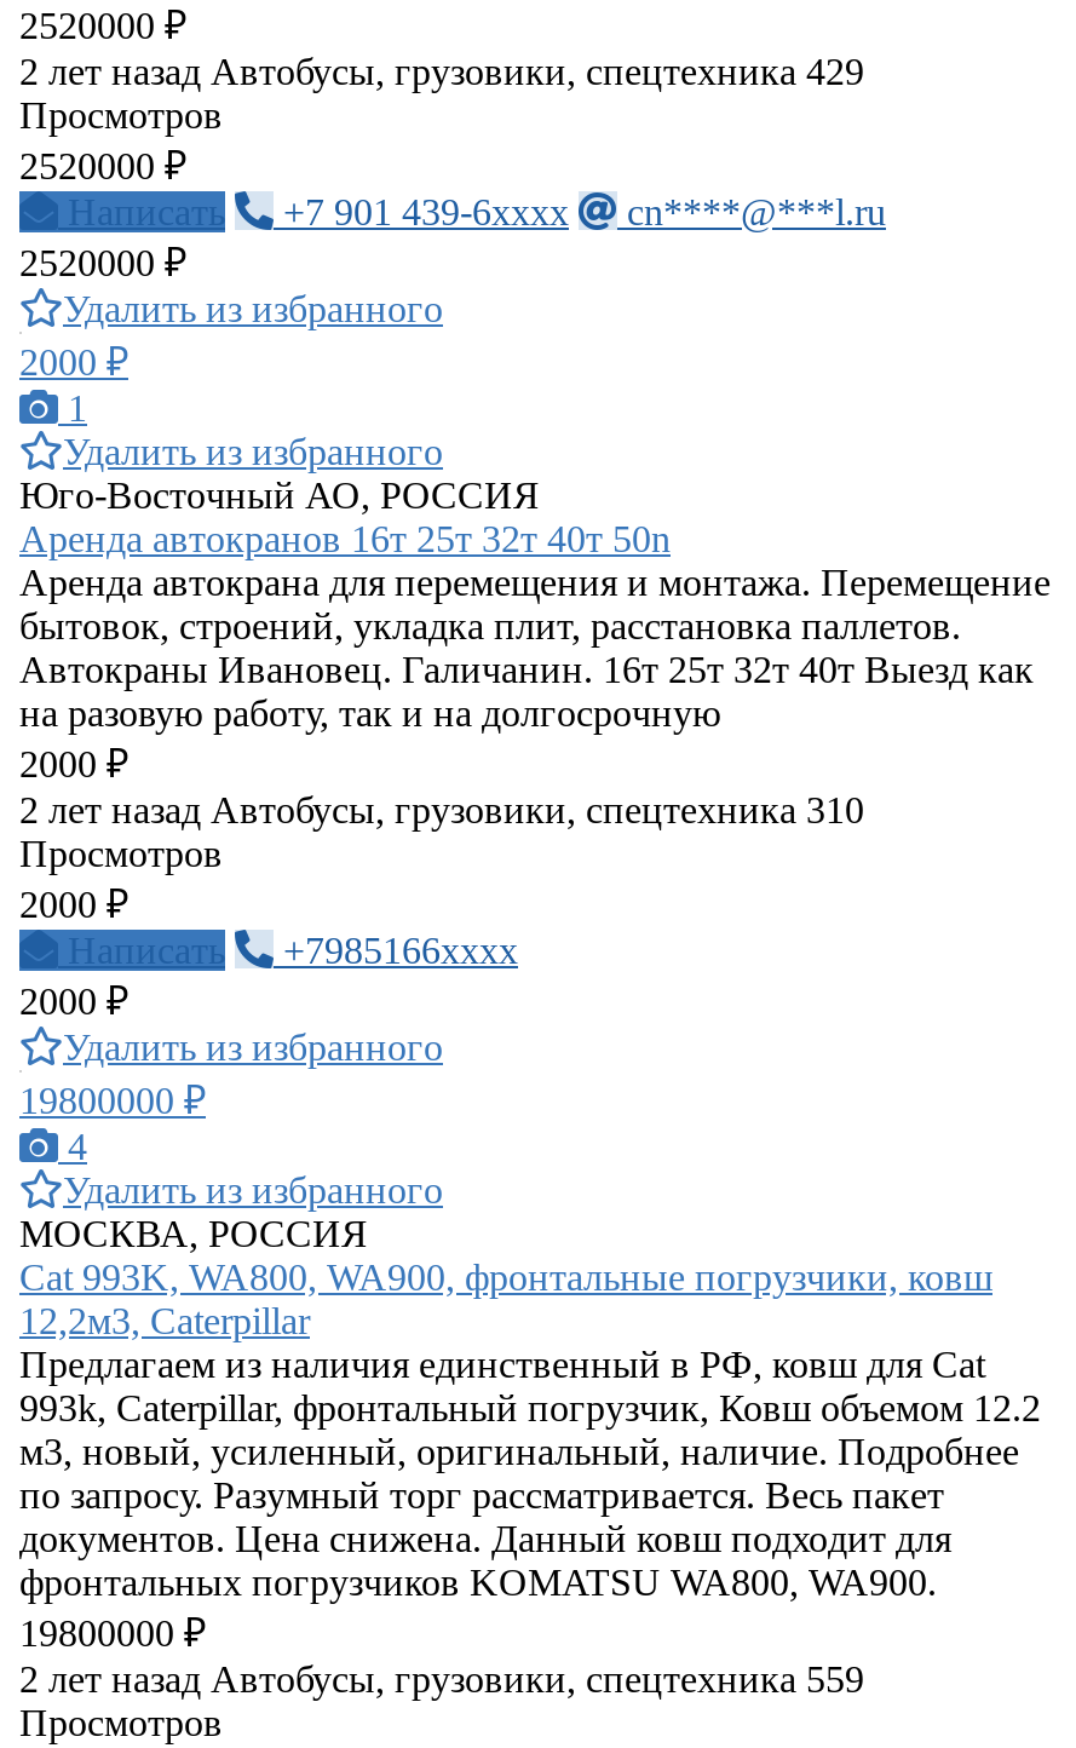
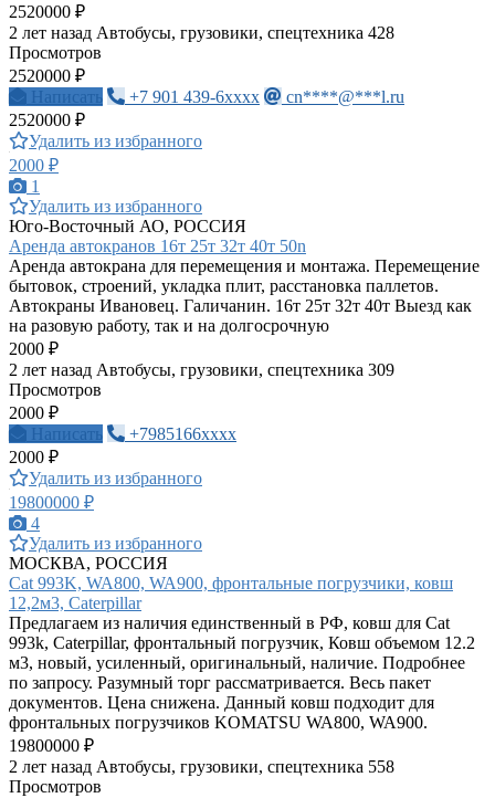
[19,51,864,92] 2 лет назад Автобусы, грузовики, спецтехника 429 -> [9,23,394,42] 2 лет назад Автобусы, грузовики, спецтехника 428
[19,789,864,830] 2 лет назад Автобусы, грузовики, спецтехника 310 -> [9,360,394,379] 2 лет назад Автобусы, грузовики, спецтехника 309
[19,1658,864,1699] 2 лет назад Автобусы, грузовики, спецтехника 559 -> [9,757,394,776] 2 лет назад Автобусы, грузовики, спецтехника 558

